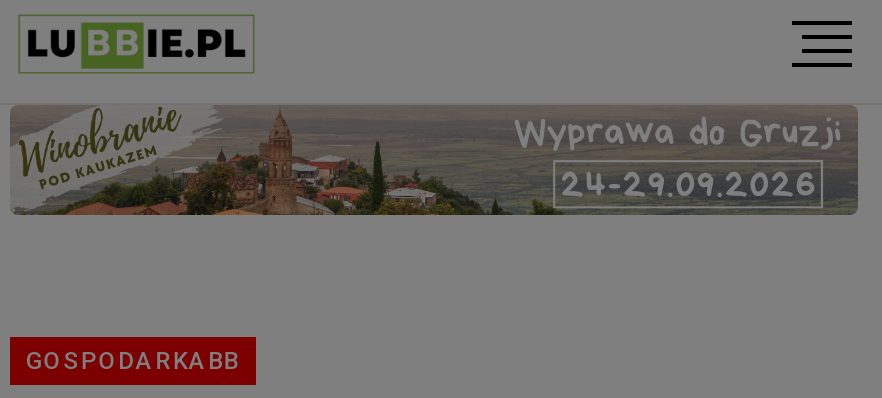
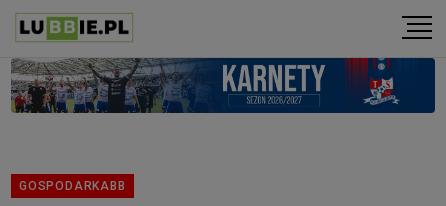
[10,105,858,217] [image] -> [11,57,436,114] [image]

